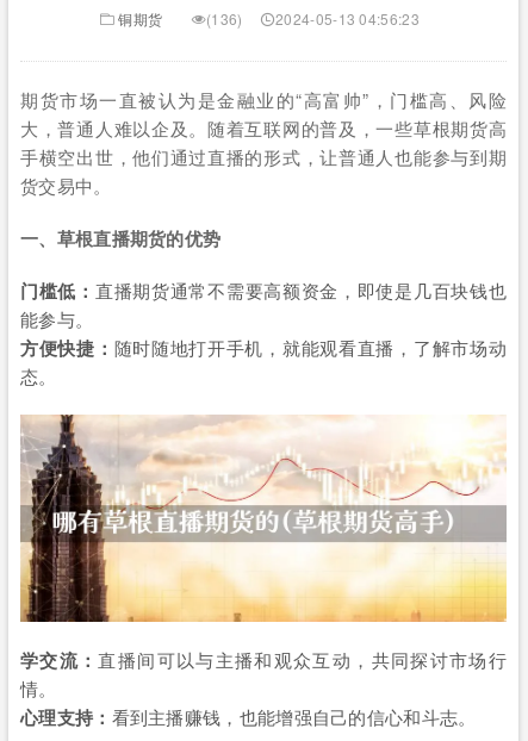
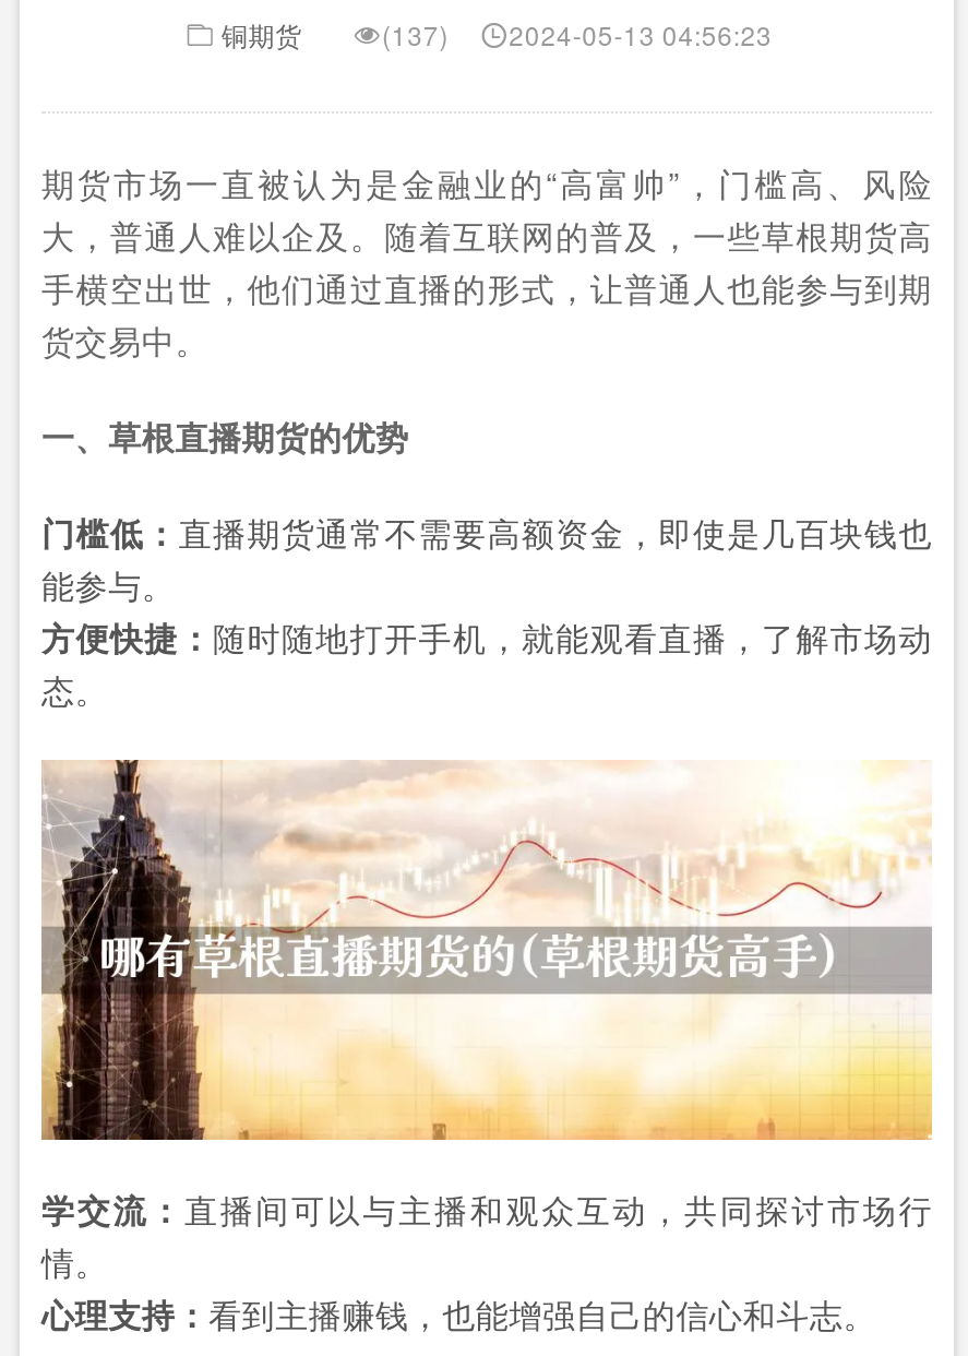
[206,8,419,29] (136) 2024-05-13 04:56:23 -> [382,15,772,52] (137) 2024-05-13 04:56:23

